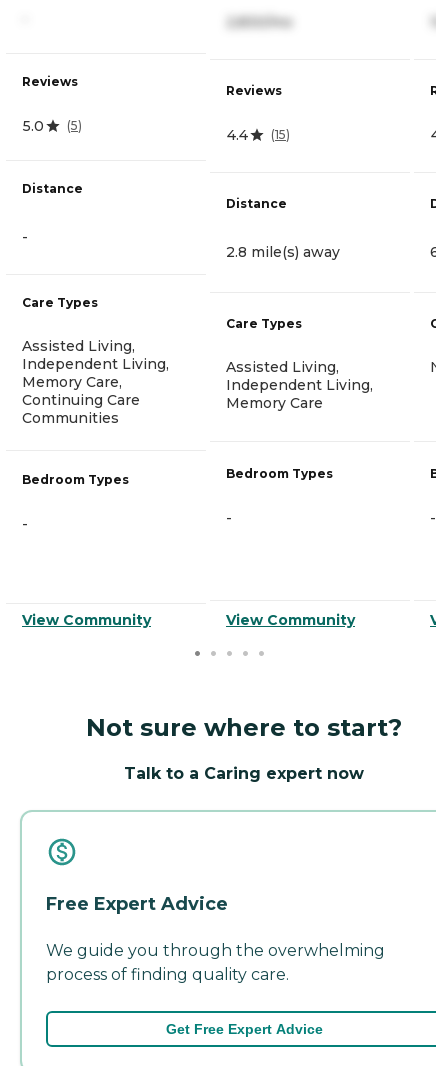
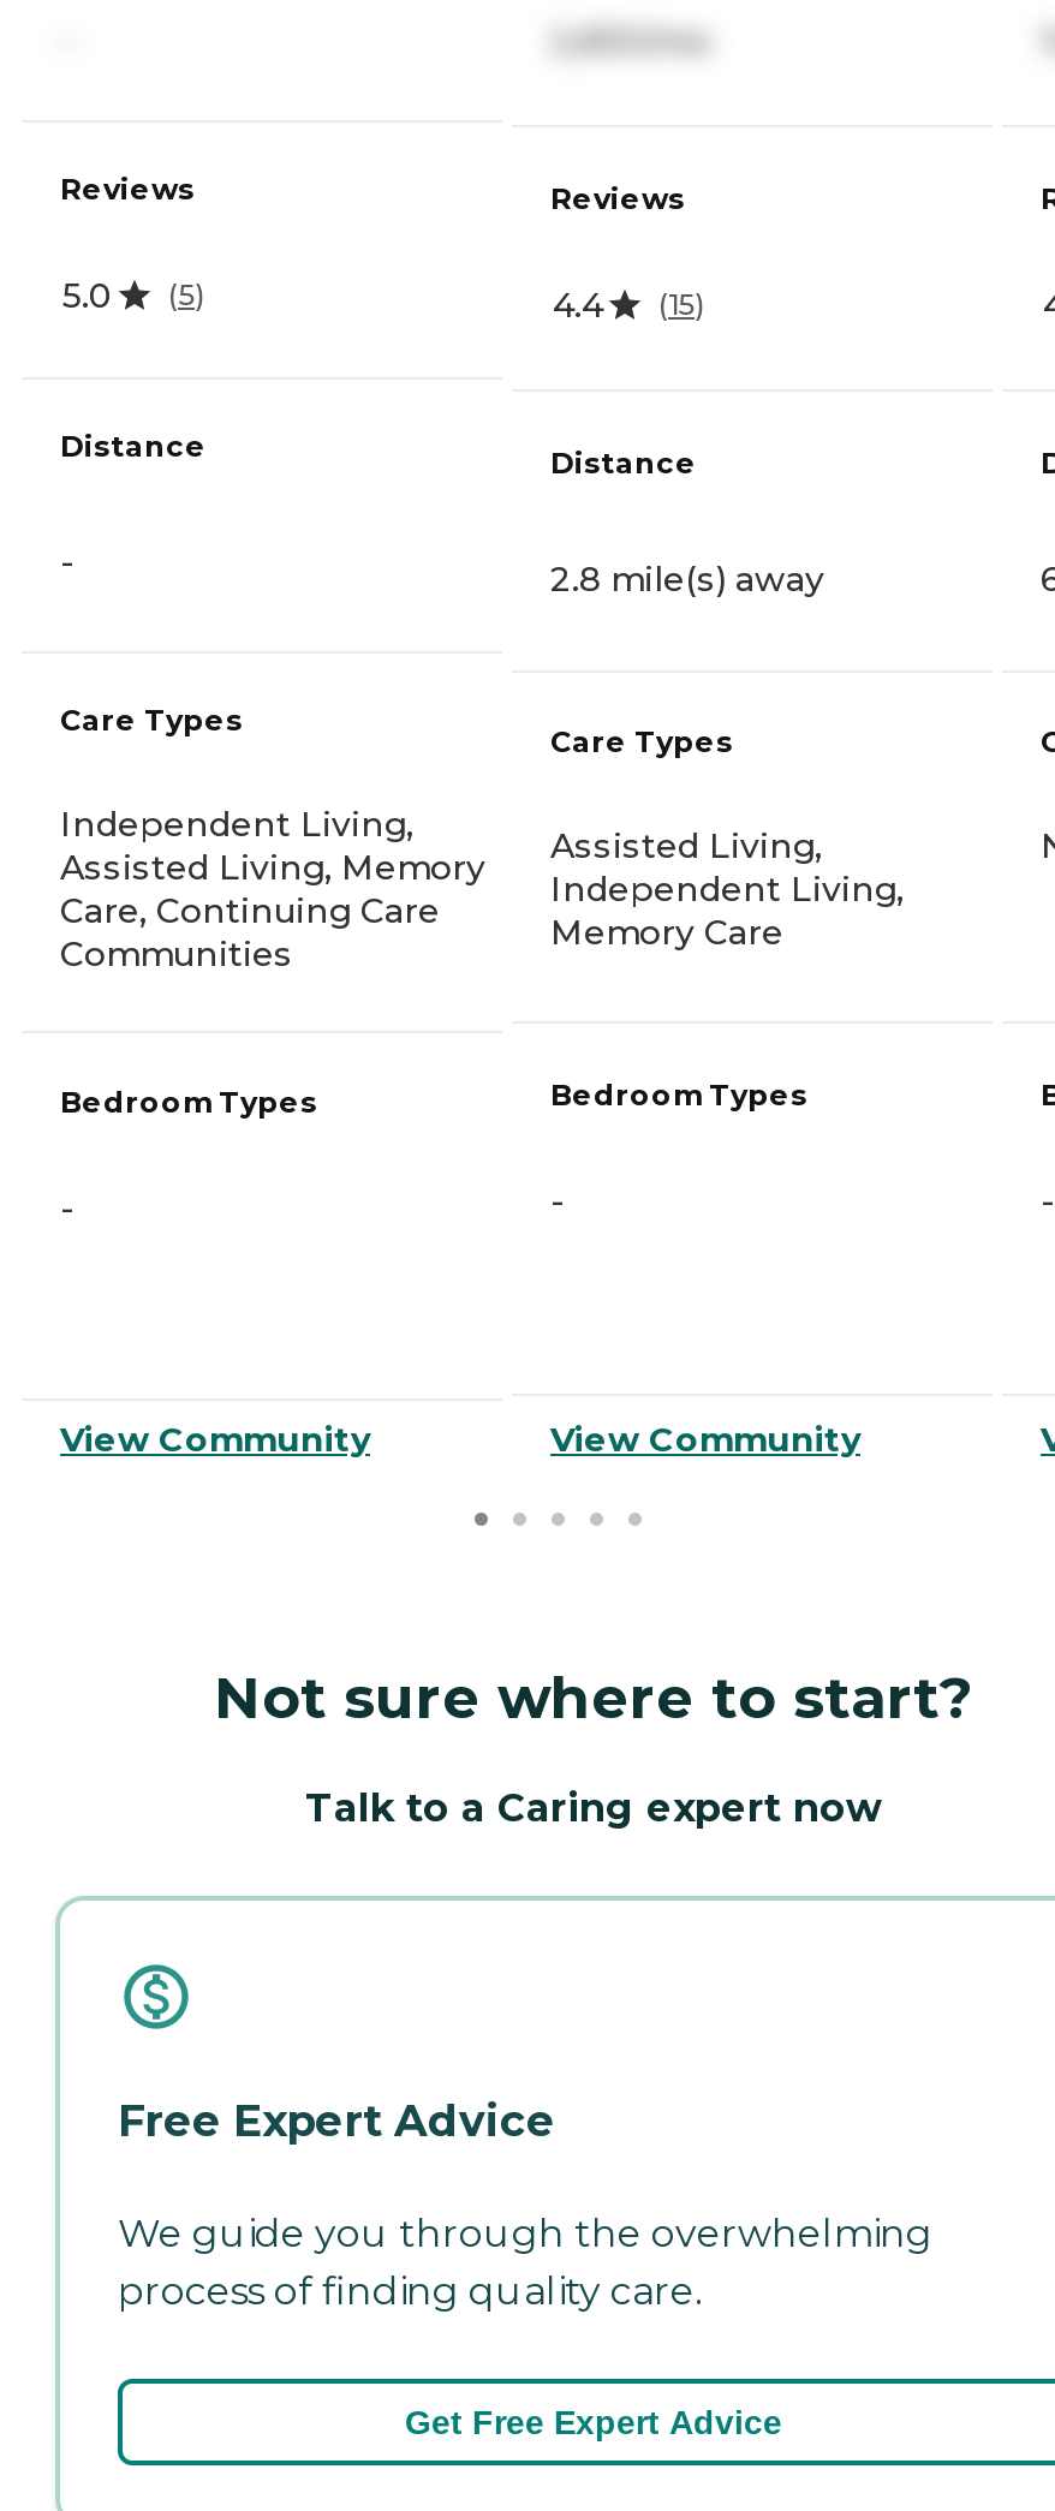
[22,337,135,355] Assisted Living, -> none
[22,373,140,409] Memory Care, | Continuing Care -> [60,845,485,932] Assisted Living, Memory | Care, Continuing Care

